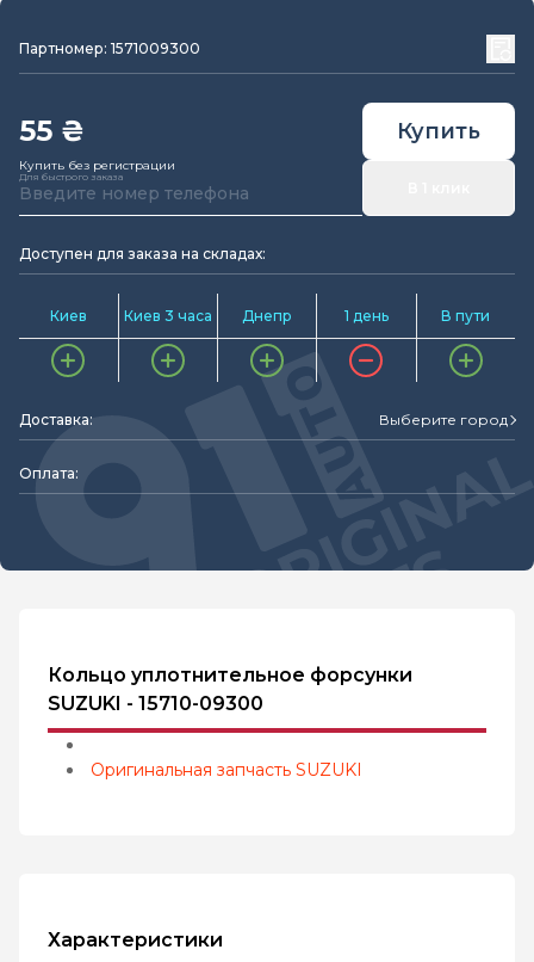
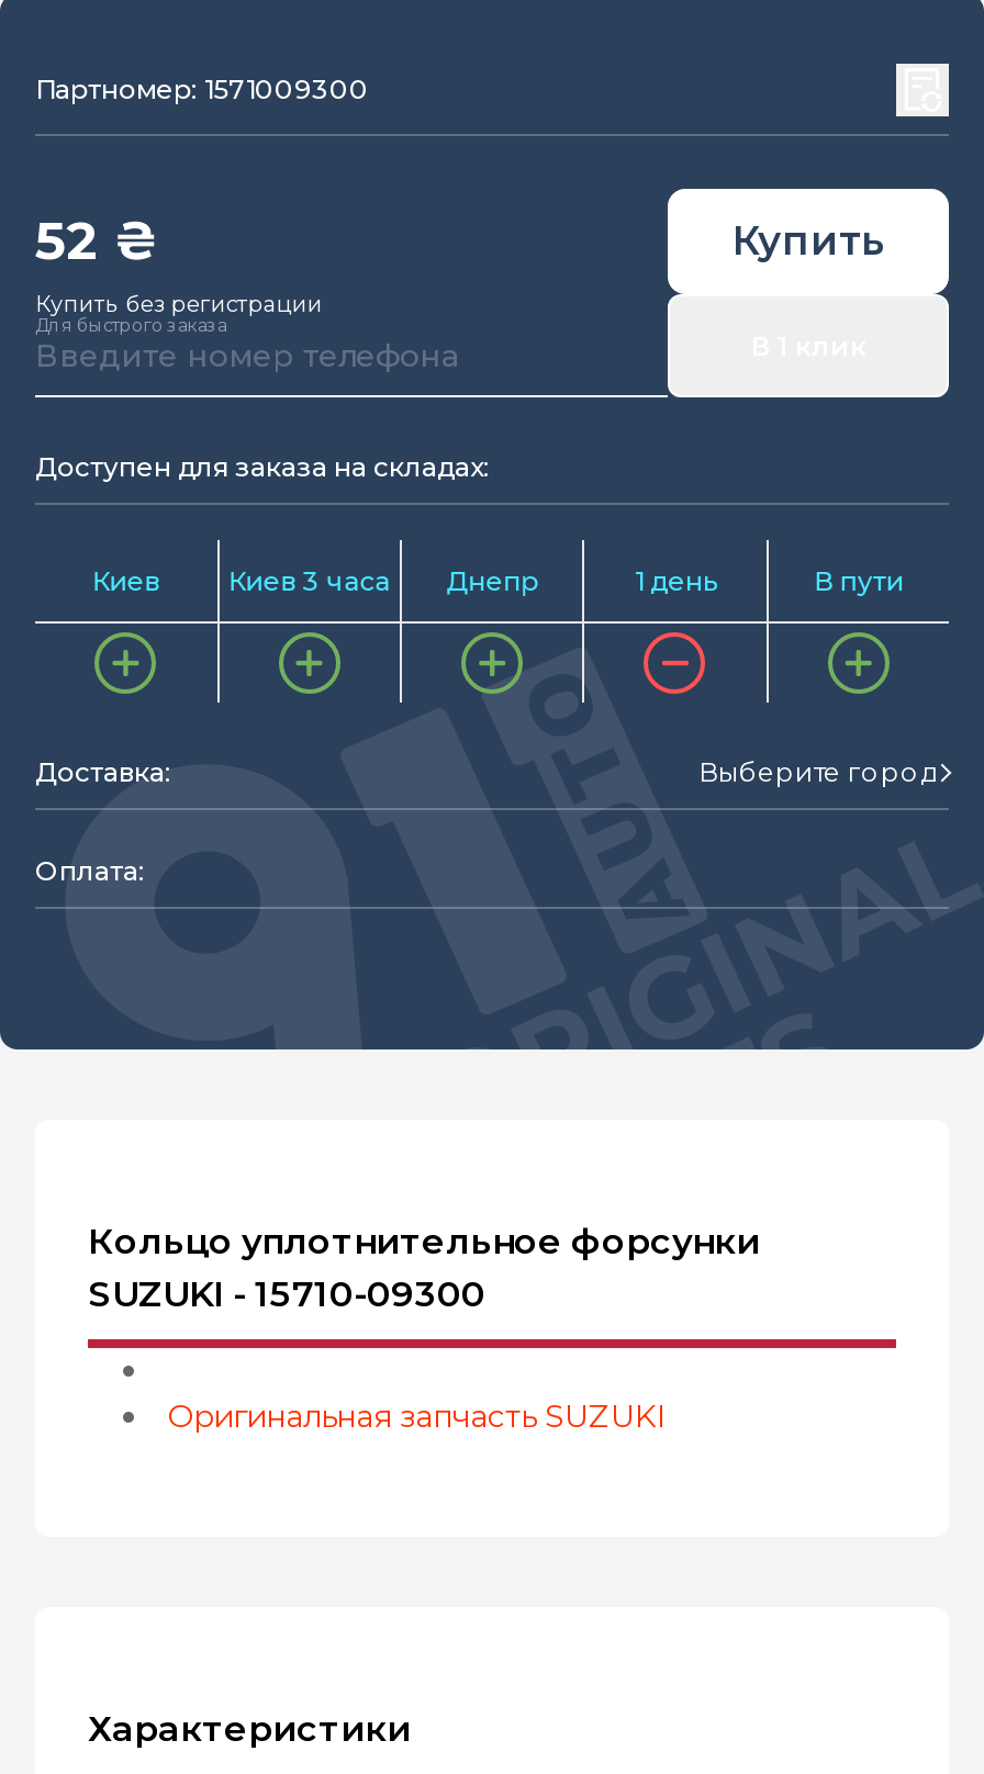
[19,113,85,148] 55 ₴ -> [35,209,158,272] 52 ₴

